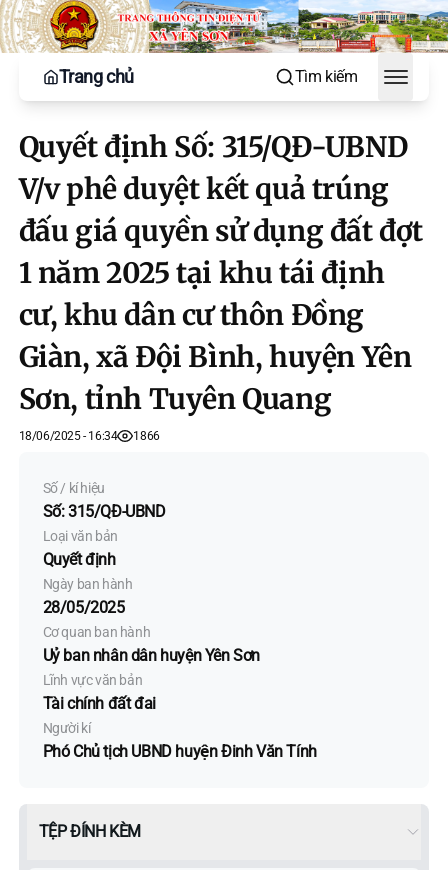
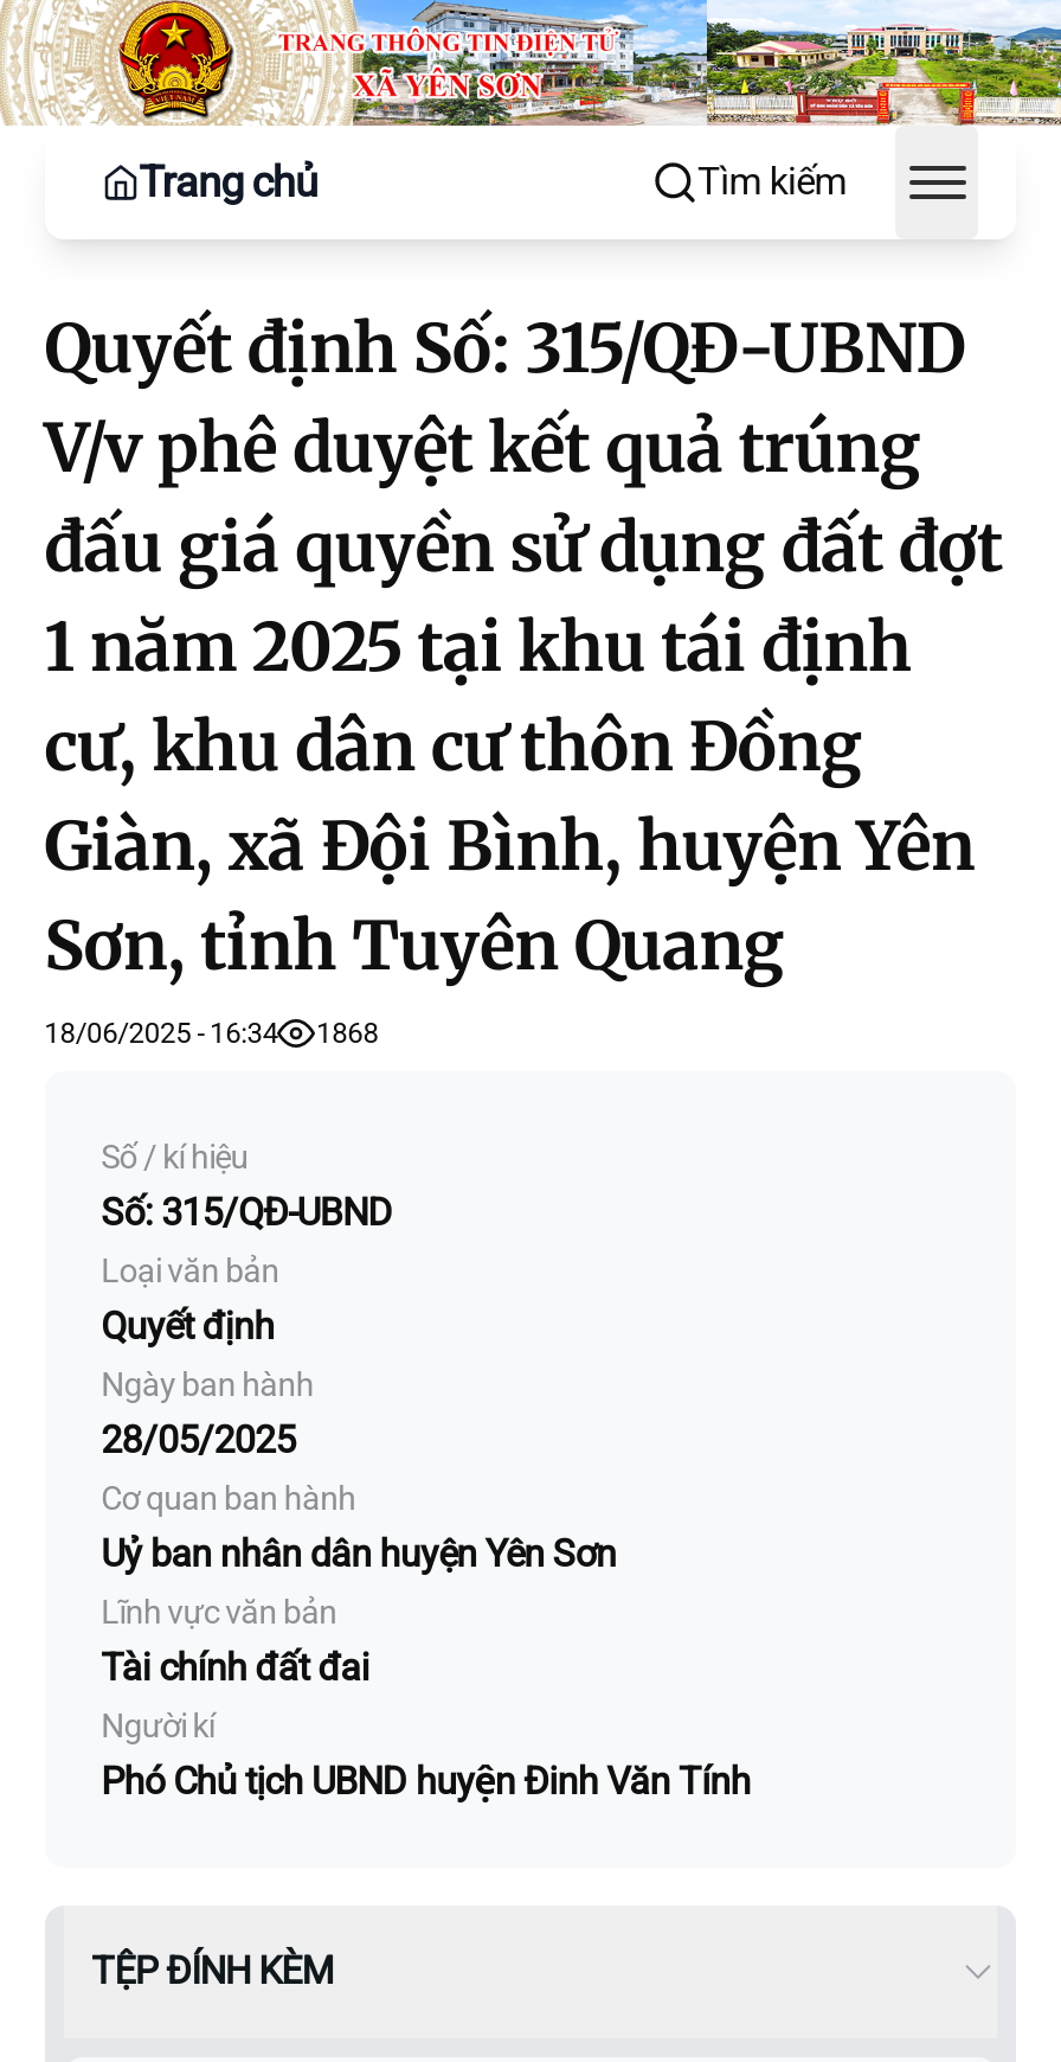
[19,428,160,442] 18/06/2025 - 16:34 1866 -> [44,1016,379,1049] 18/06/2025 - 16:34 1868

